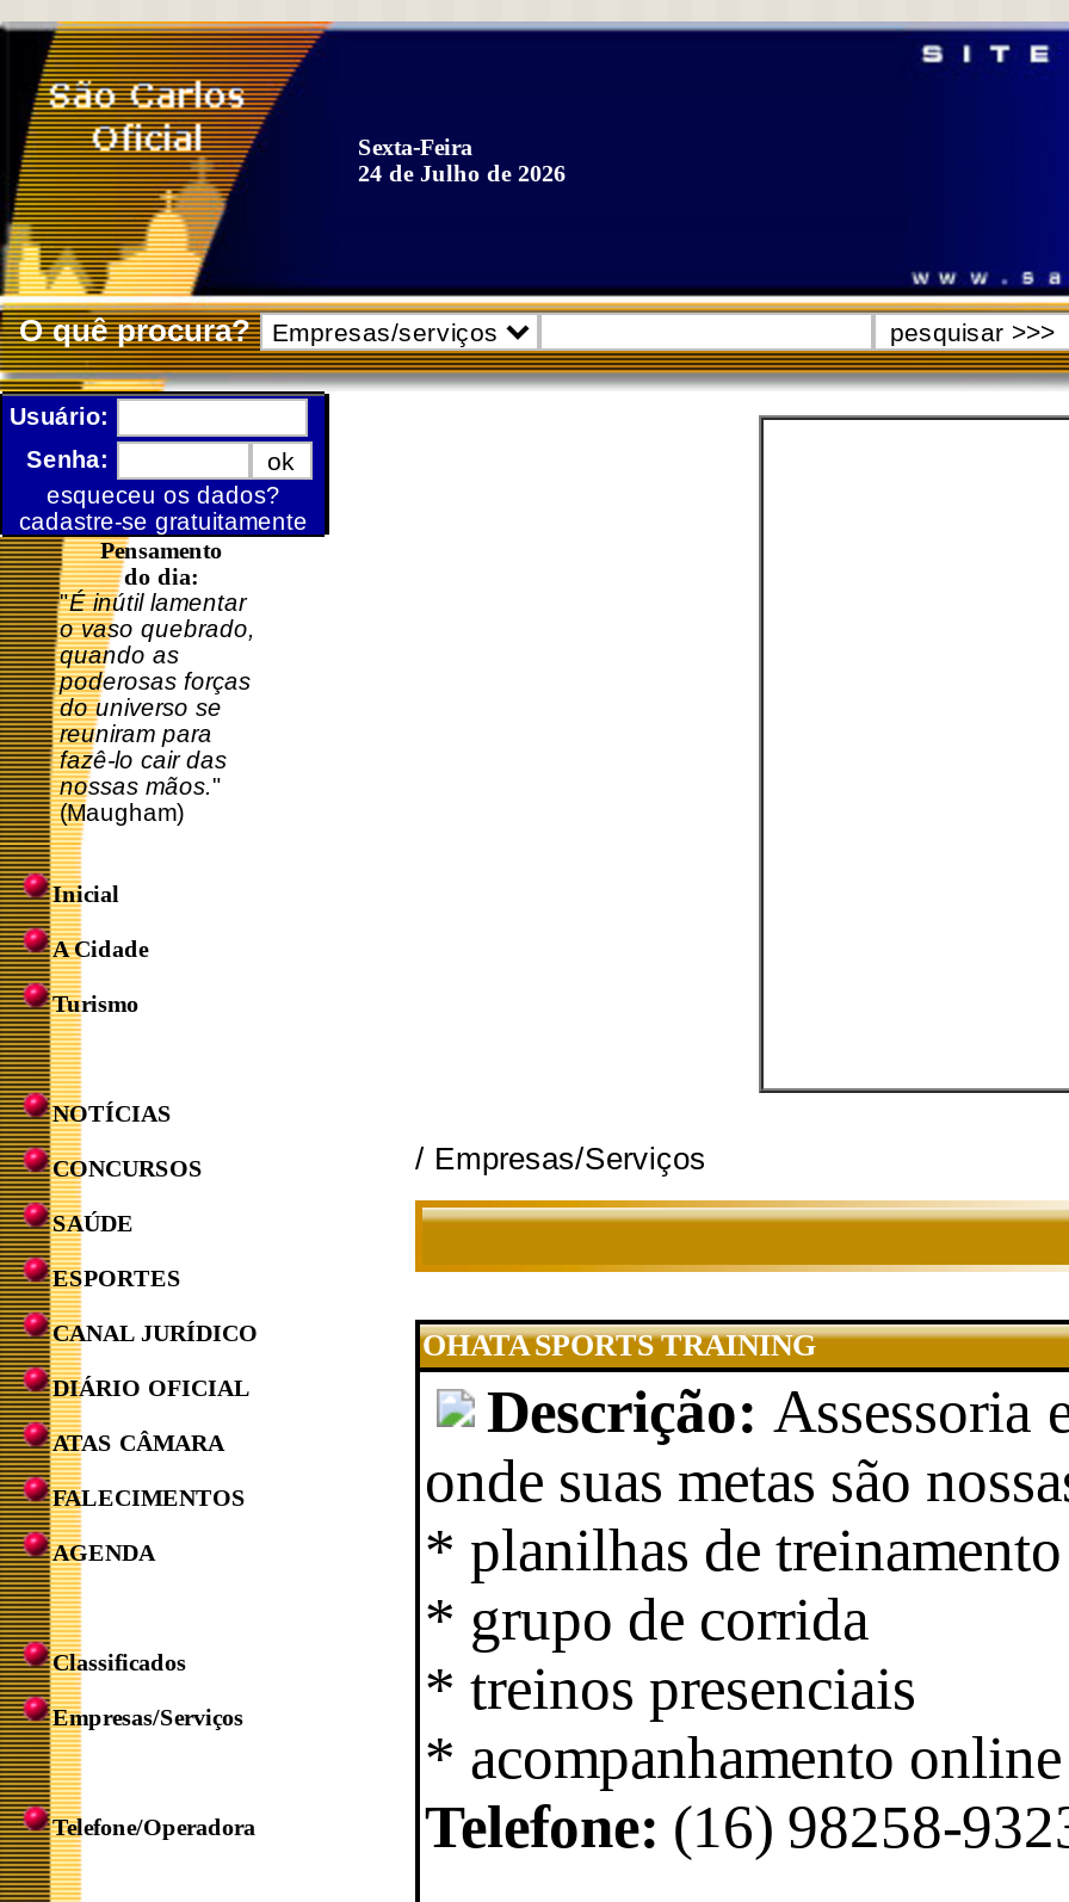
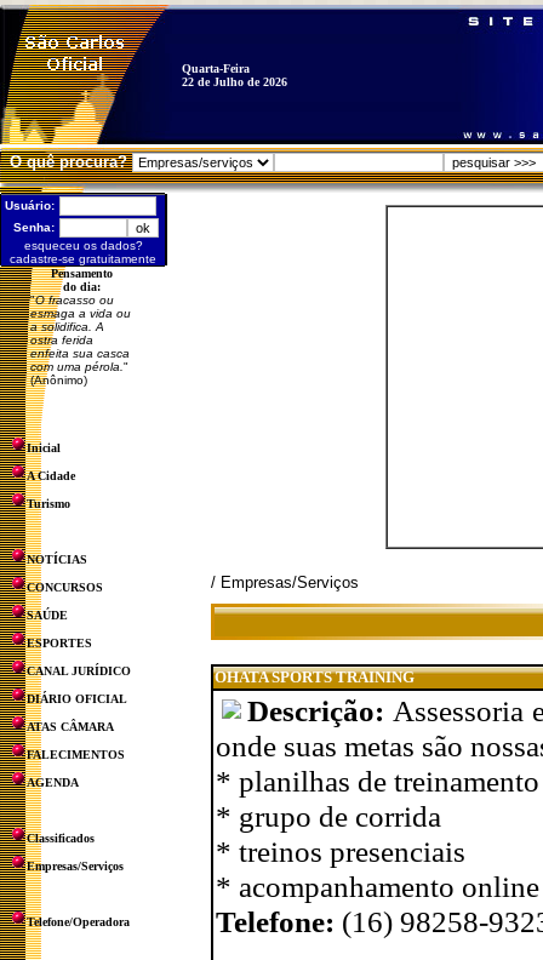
[358,134,566,186] Sexta-Feira | 24 de Julho de 2026 -> [182,62,287,88] Quarta-Feira | 22 de Julho de 2026
[60,589,255,826] "É inútil lamentar | o vaso quebrado, | quando as | poderosas forças | do universo se | reuniram para | fazê-lo cair das | nossas mãos. " | (Maugham) -> [30,293,131,387] "O fracasso ou | esmaga a vida ou | a solidifica. A | ostra ferida | enfeita sua casca | com uma pérola." | (Anônimo)

